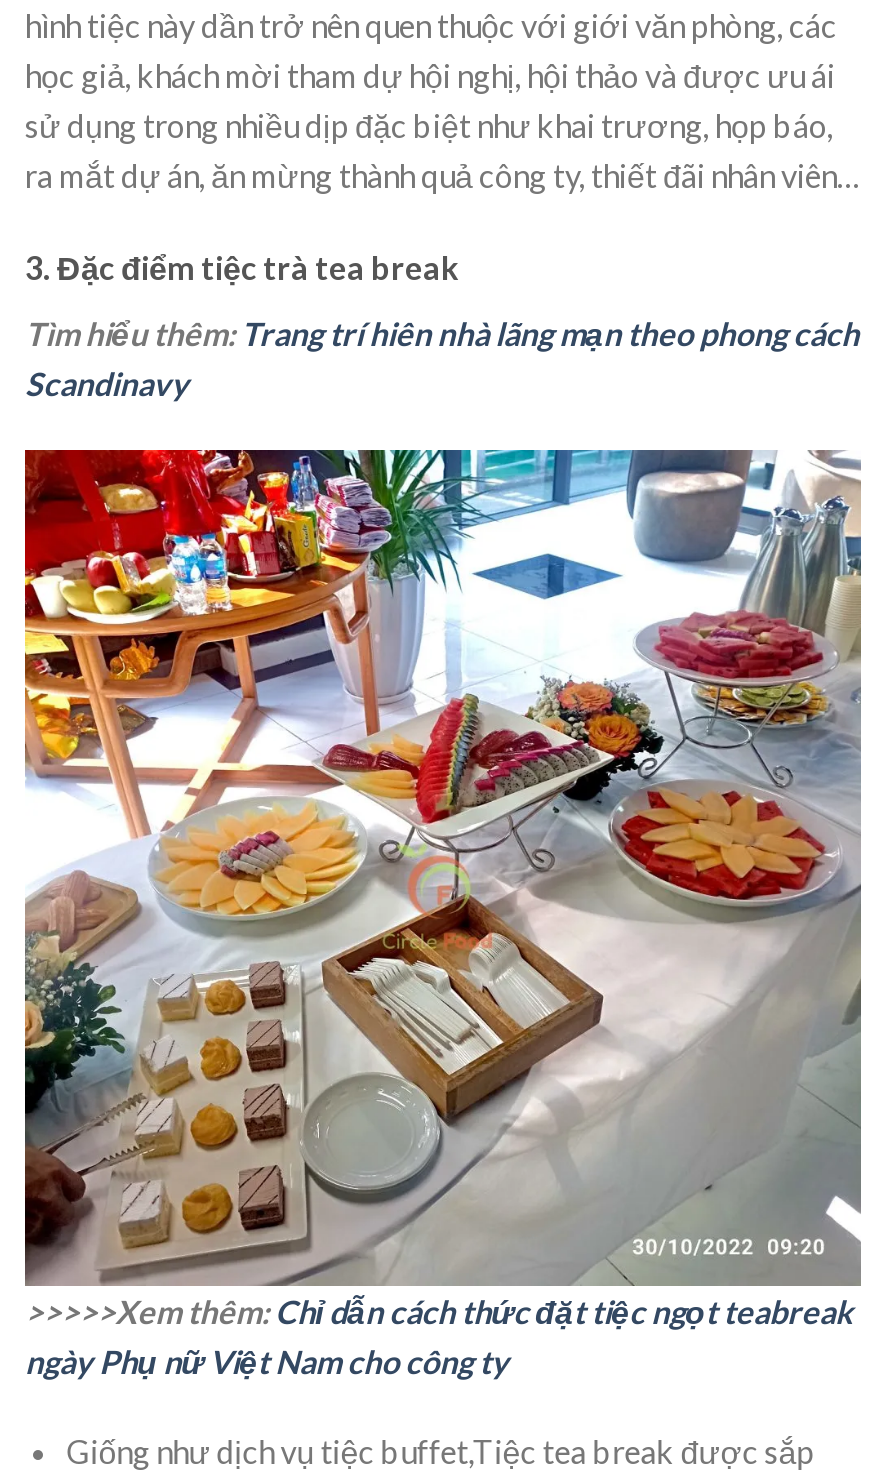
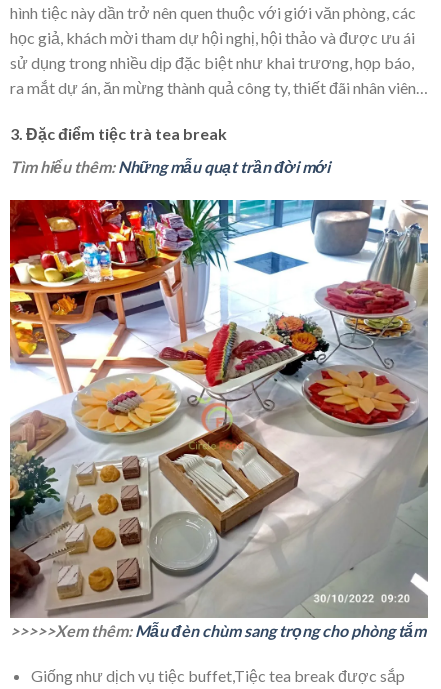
[25,314,859,402] Tìm hiểu thêm: Trang trí hiên nhà lãng mạn theo phong cách | Scandinavy -> [10,157,330,176] Tìm hiểu thêm: Những mẫu quạt trần đời mới
moved [25,448,861,1226] -> [10,199,428,588]: [image]
[25,1291,853,1379] >>>>>Xem thêm: Chỉ dẫn cách thức đặt tiệc ngọt teabreak | ngày Phụ nữ Việt Nam cho công ty -> [10,621,426,640] >>>>>Xem thêm: Mẫu đèn chùm sang trọng cho phòng tắm

